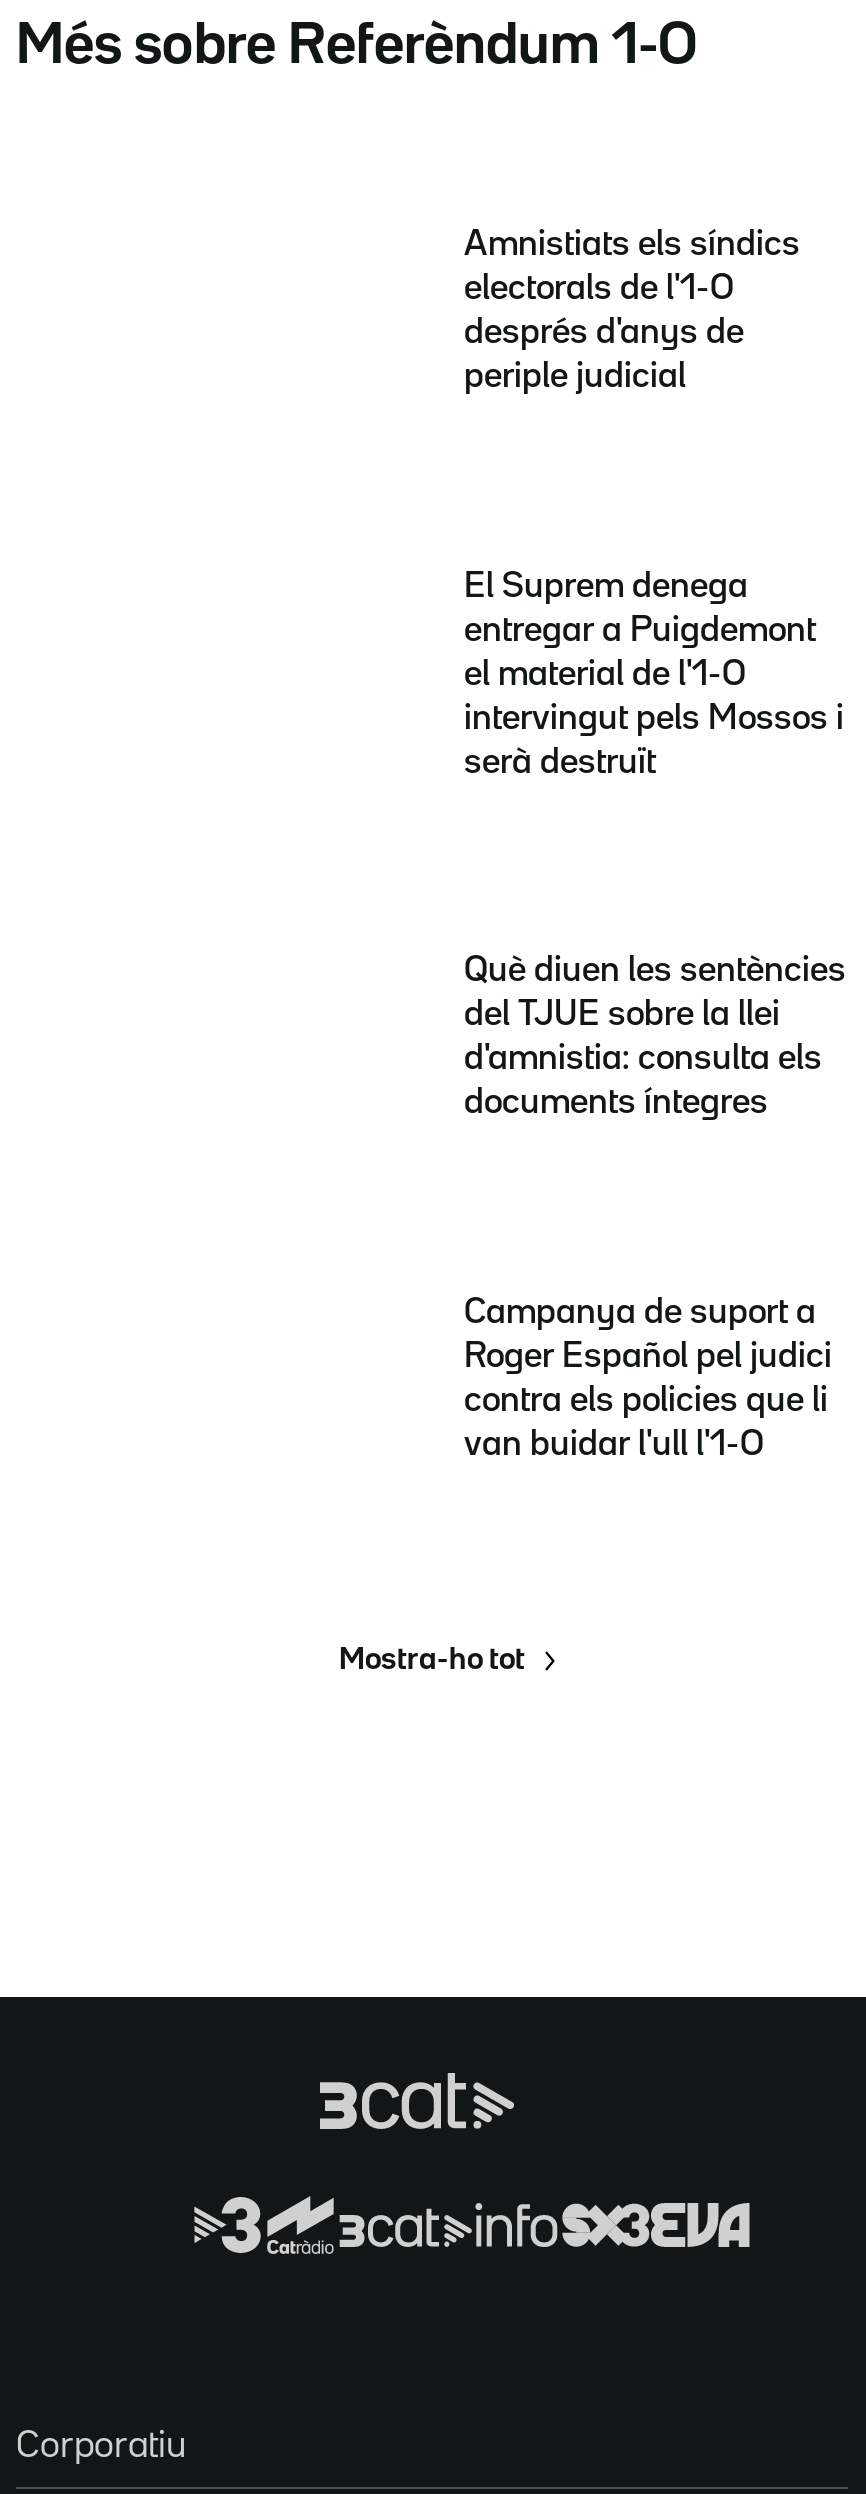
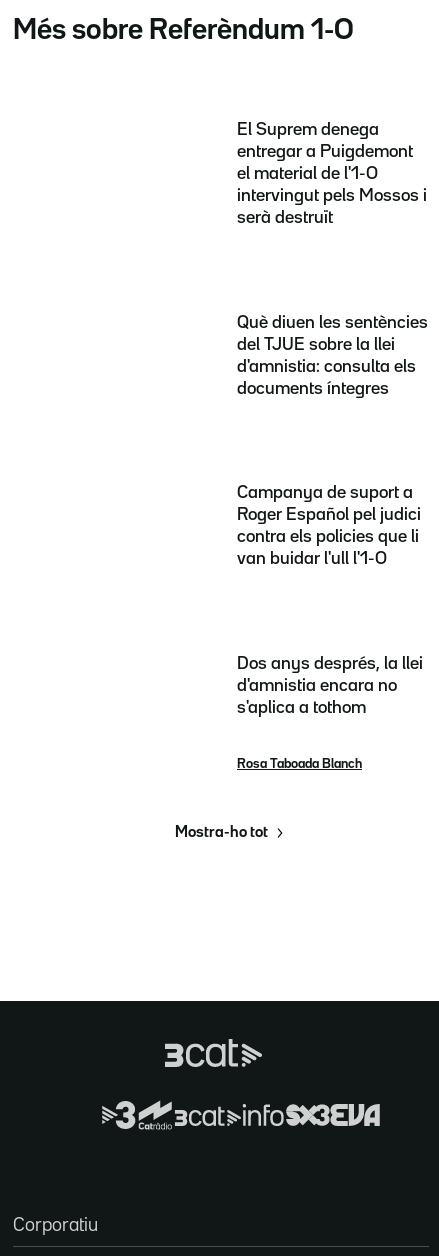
[464,229,800,393] Amnistiats els síndics | electorals de l'1-O | després d'anys de | periple judicial -> none
moved [464,570,846,1460] -> [237,122,428,567]: El Suprem denega | entregar a Puigdemont | el material de l'1-O | ... | contra els policies que li | van buidar l'ull l'1-O
none -> [237,656,423,716] Dos anys després, la llei | d'amnistia encara no | s'aplica a tothom
none -> [237,758,362,770] Rosa Taboada Blanch

